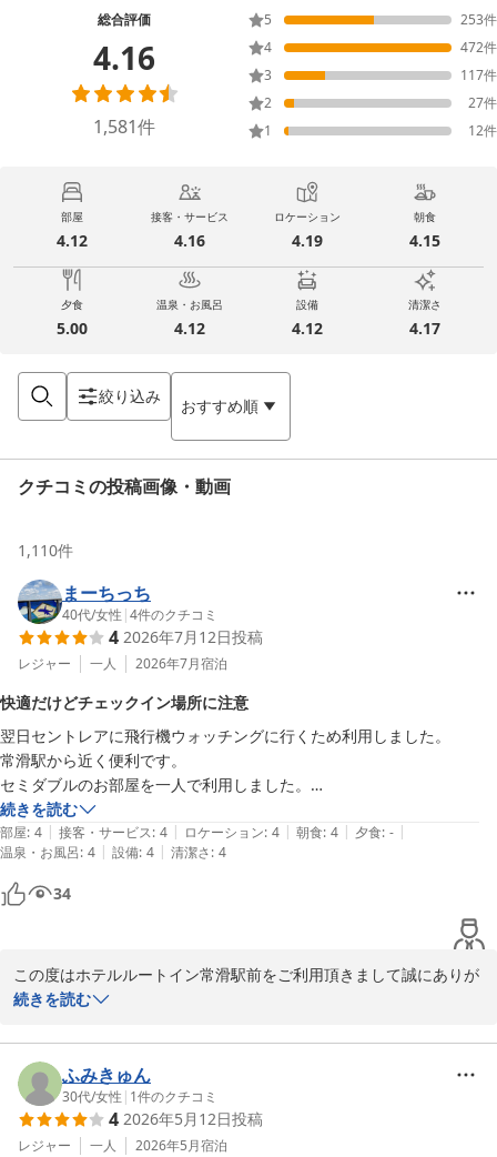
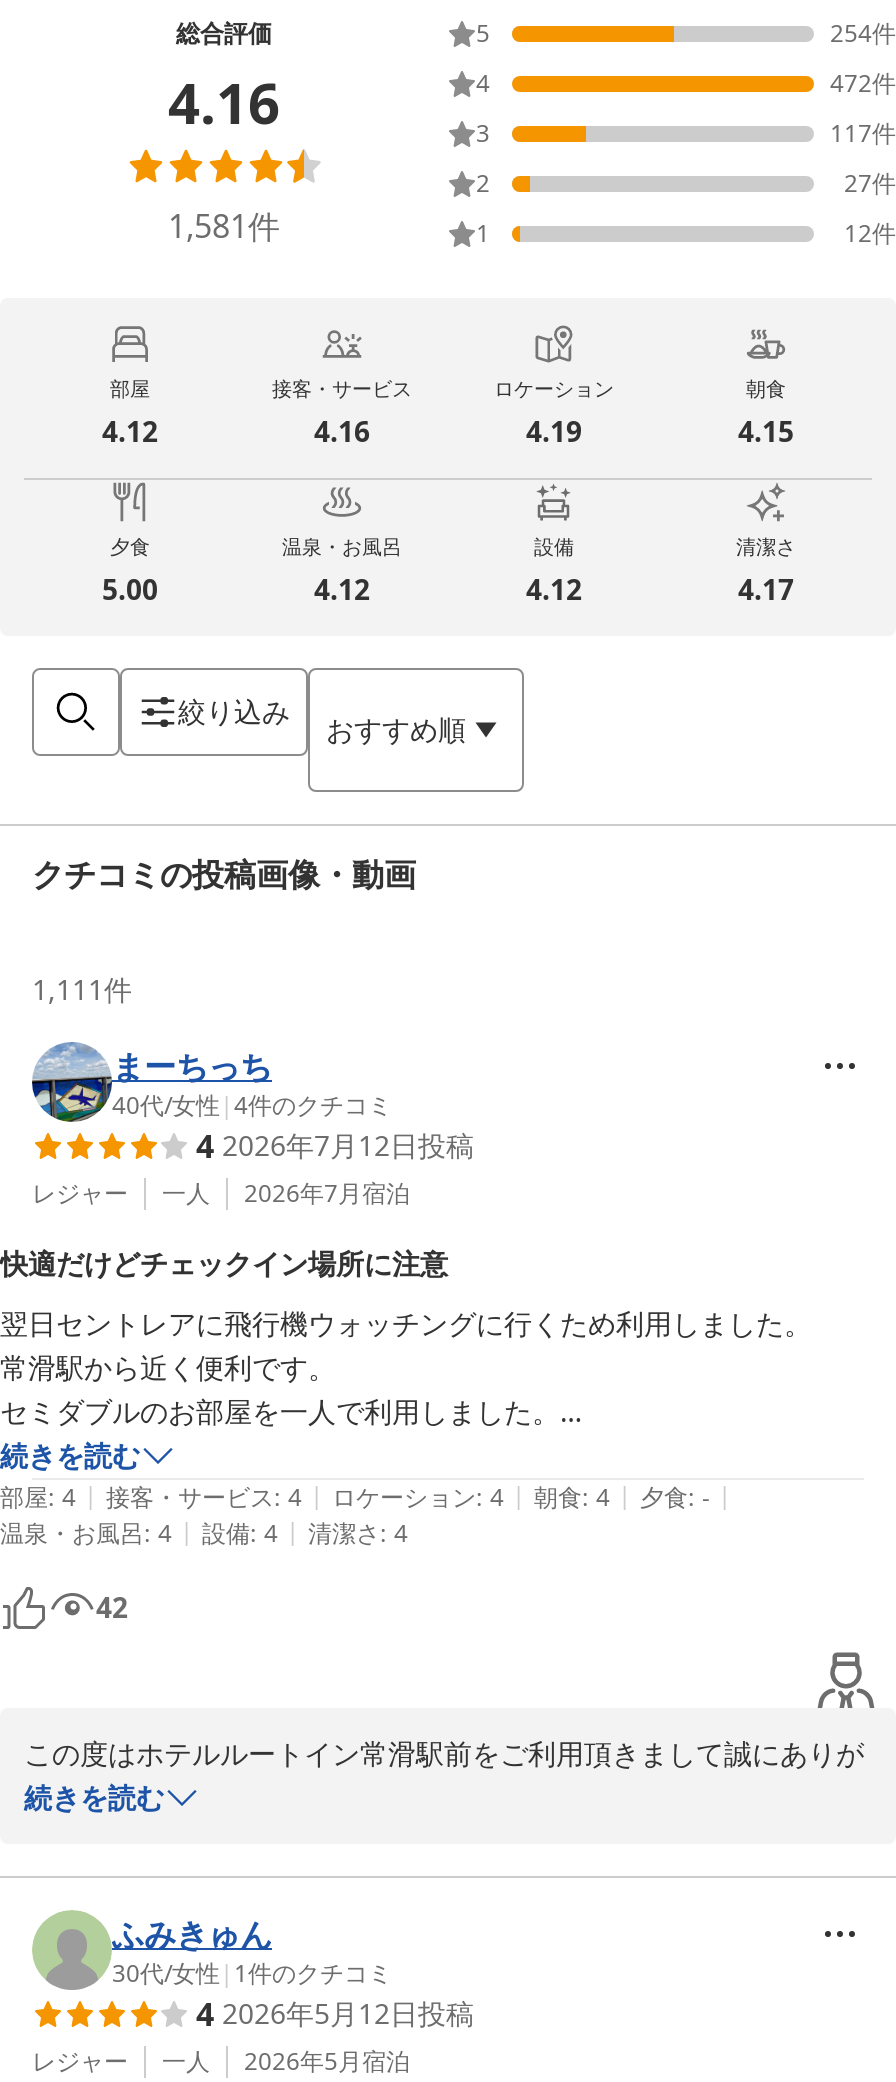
[460,10,497,29] 253件 -> [830,17,896,51] 254件
[18,540,73,561] 1,110件 -> [32,970,132,1008] 1,111件
[53,883,71,904] 34 -> [96,1588,128,1626] 42

